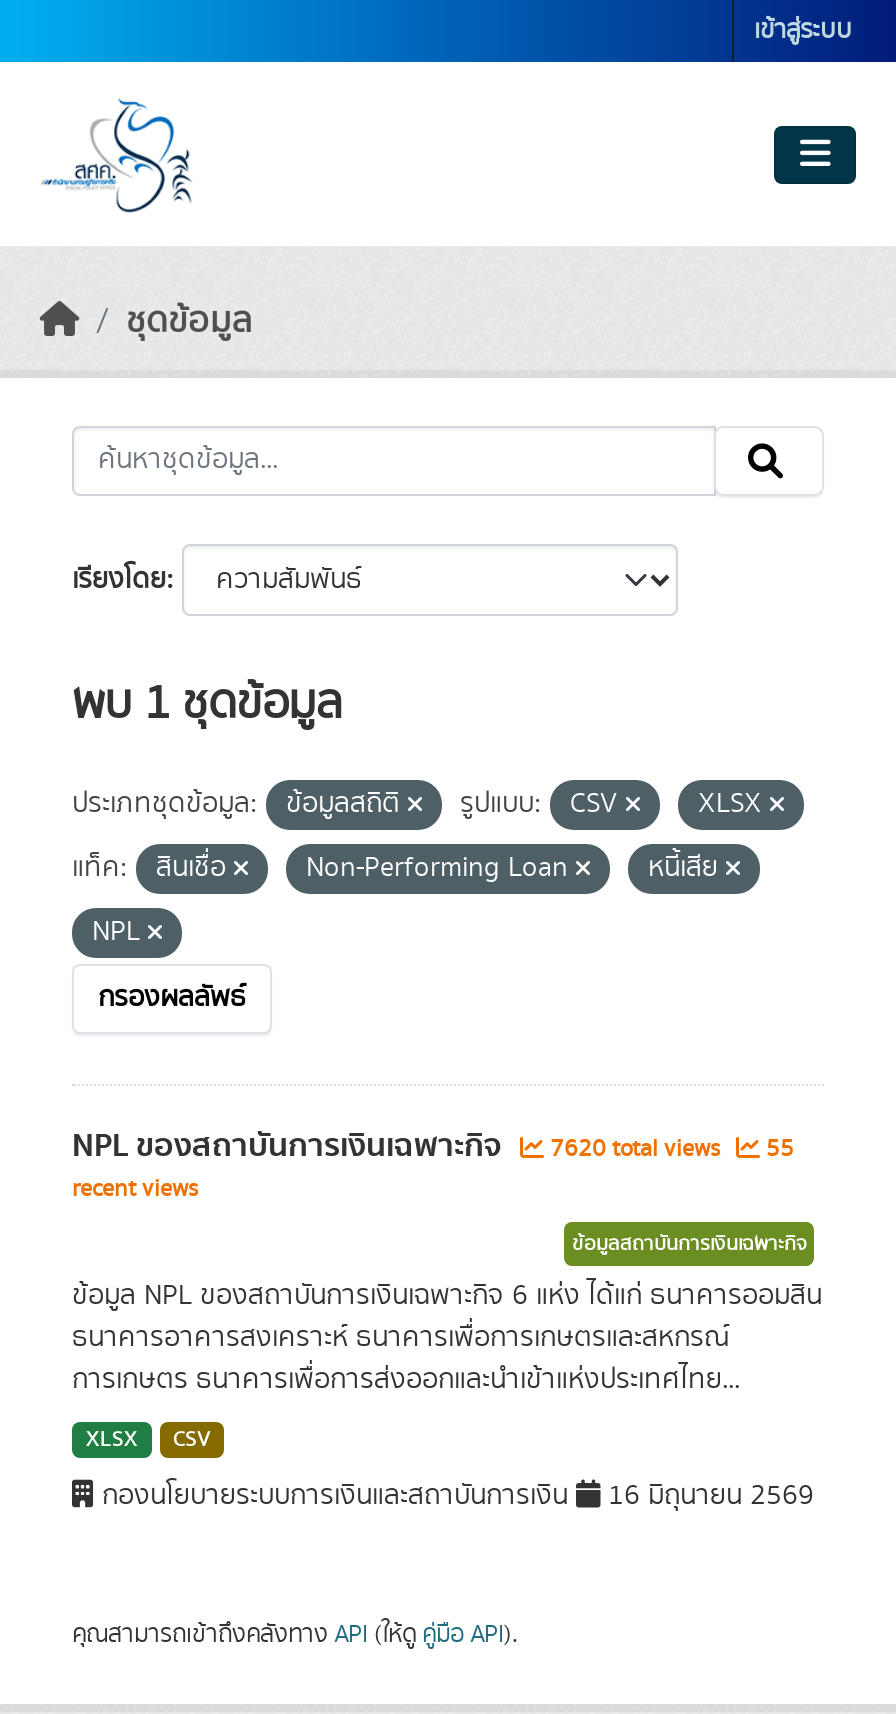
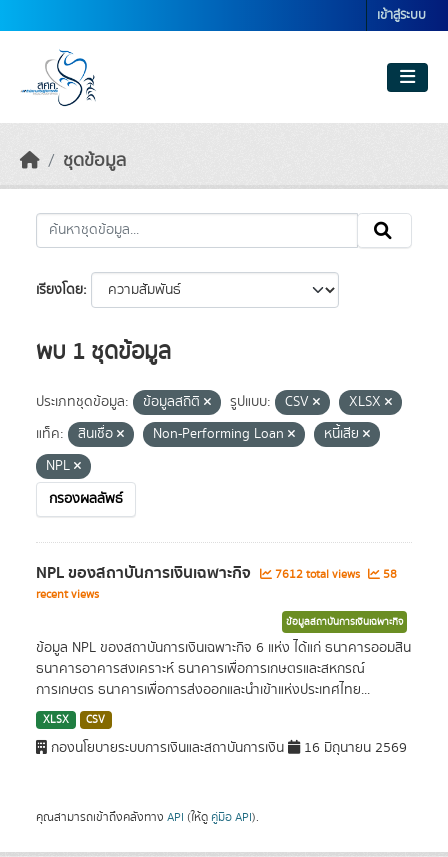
[544,1132,726,1166] 7620 total views -> [272,566,363,583] 7612 total views
[760,1132,794,1166] 55 -> [380,566,397,583] 58

